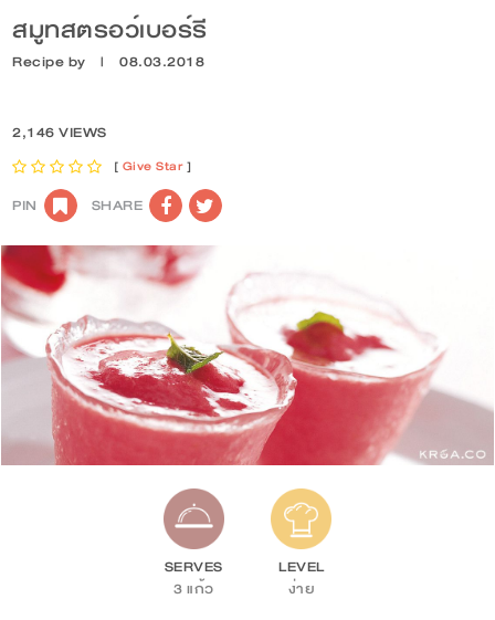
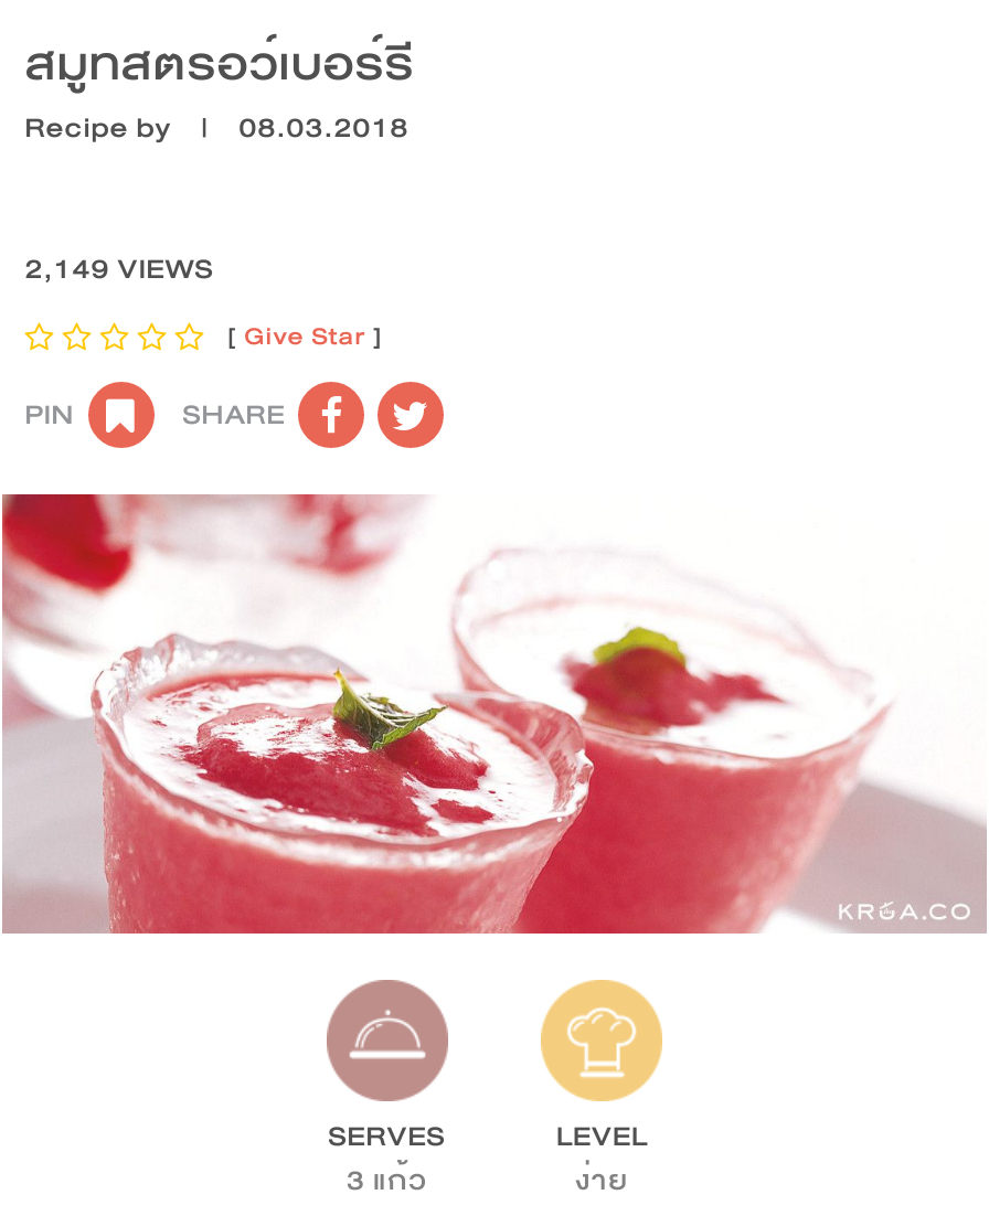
[12,120,107,145] 2,146 VIEWS -> [25,245,213,293] 2,149 VIEWS

